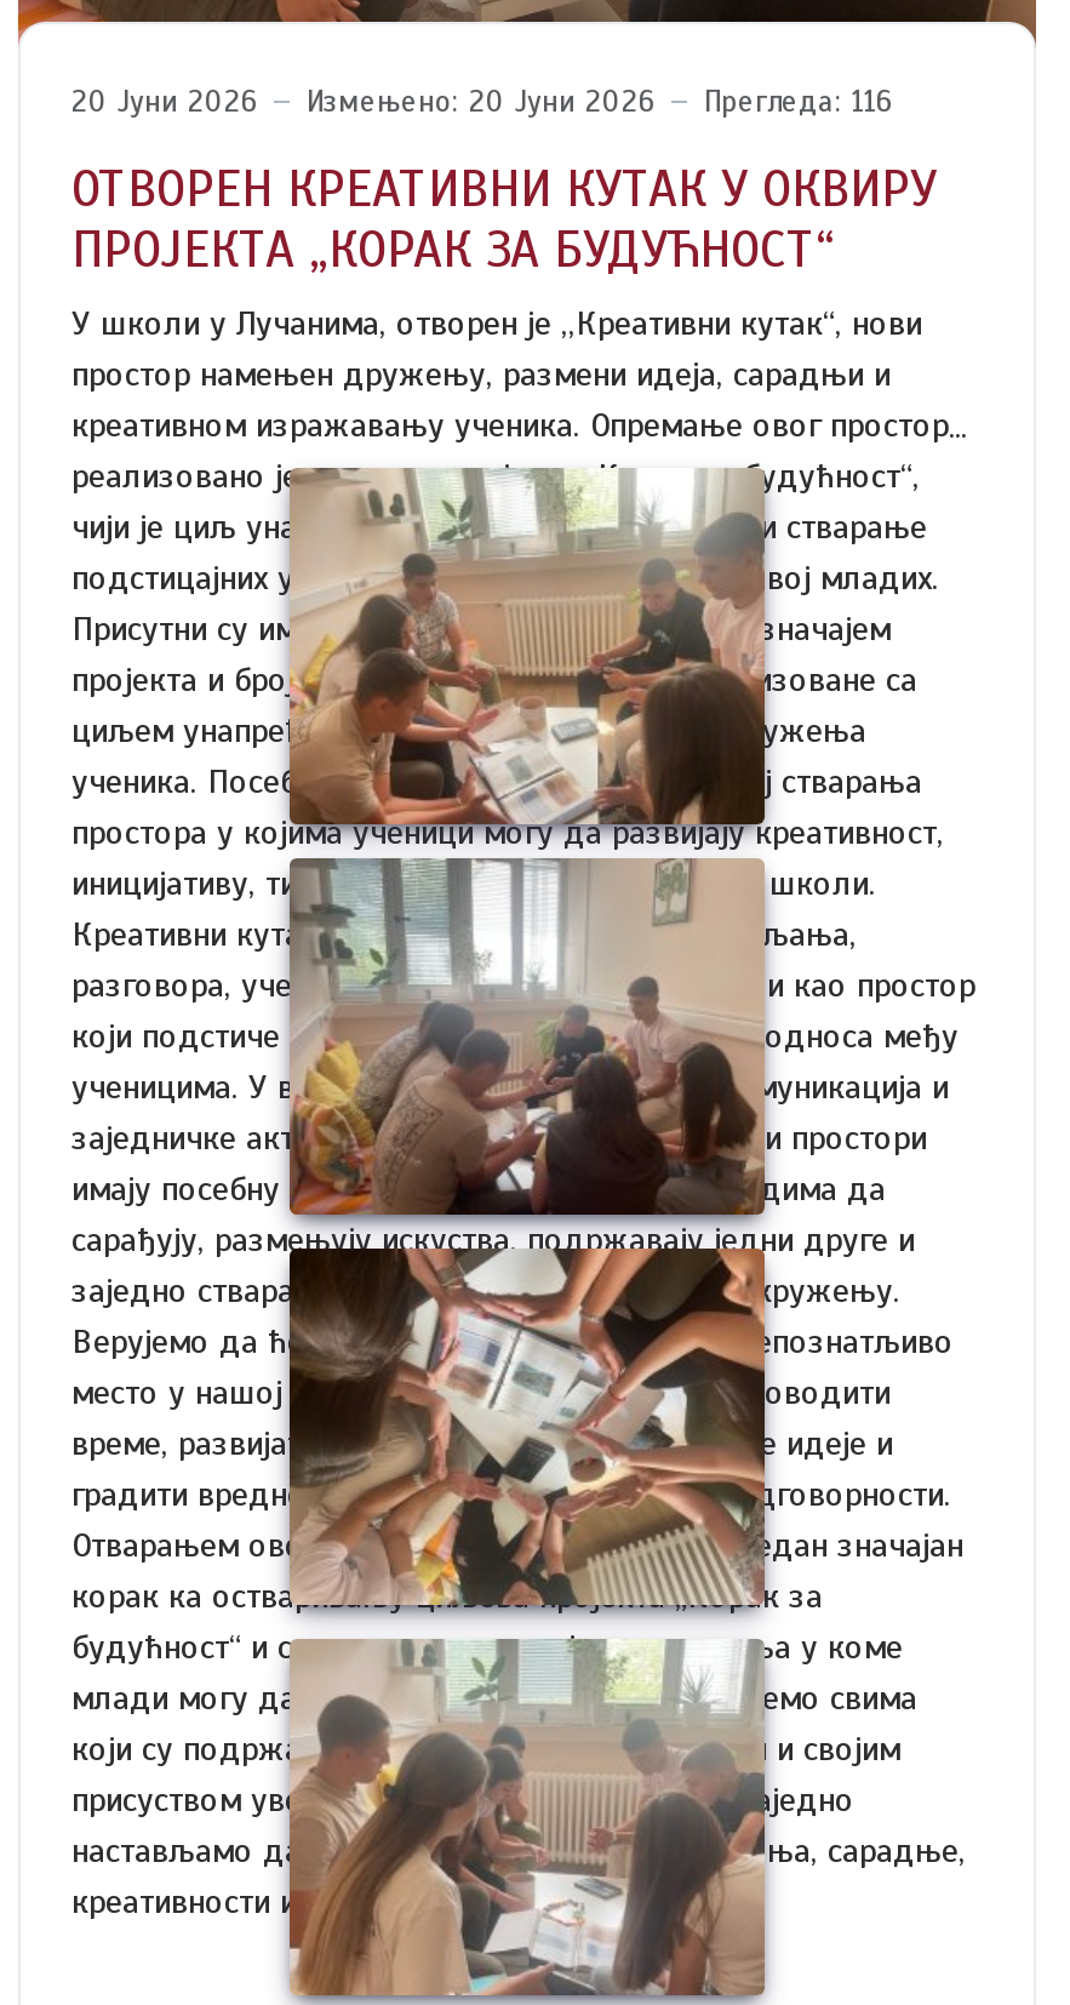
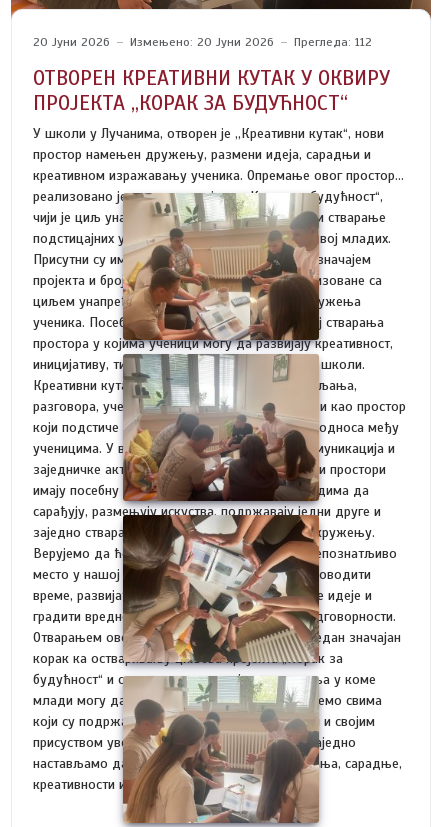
[71,82,893,121] 20 Јуни 2026 Измењено: 20 Јуни 2026 Прегледа: 116 -> [33,34,372,50] 20 Јуни 2026 Измењено: 20 Јуни 2026 Прегледа: 112

